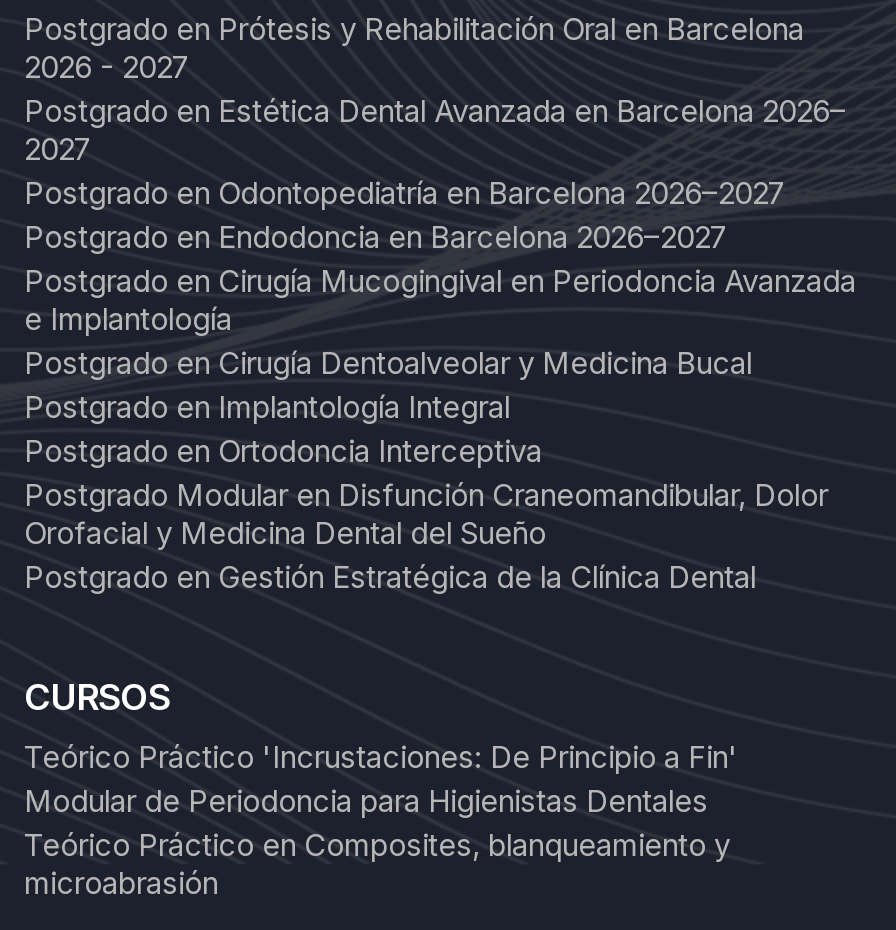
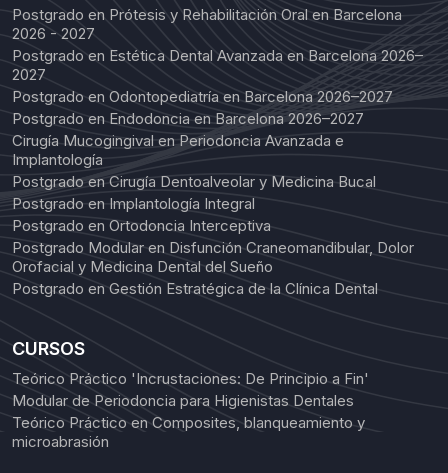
[24,263,856,339] Postgrado en Cirugía Mucogingival en Periodoncia Avanzada | e Implantología -> [12,131,344,169] Cirugía Mucogingival en Periodoncia Avanzada e | Implantología

